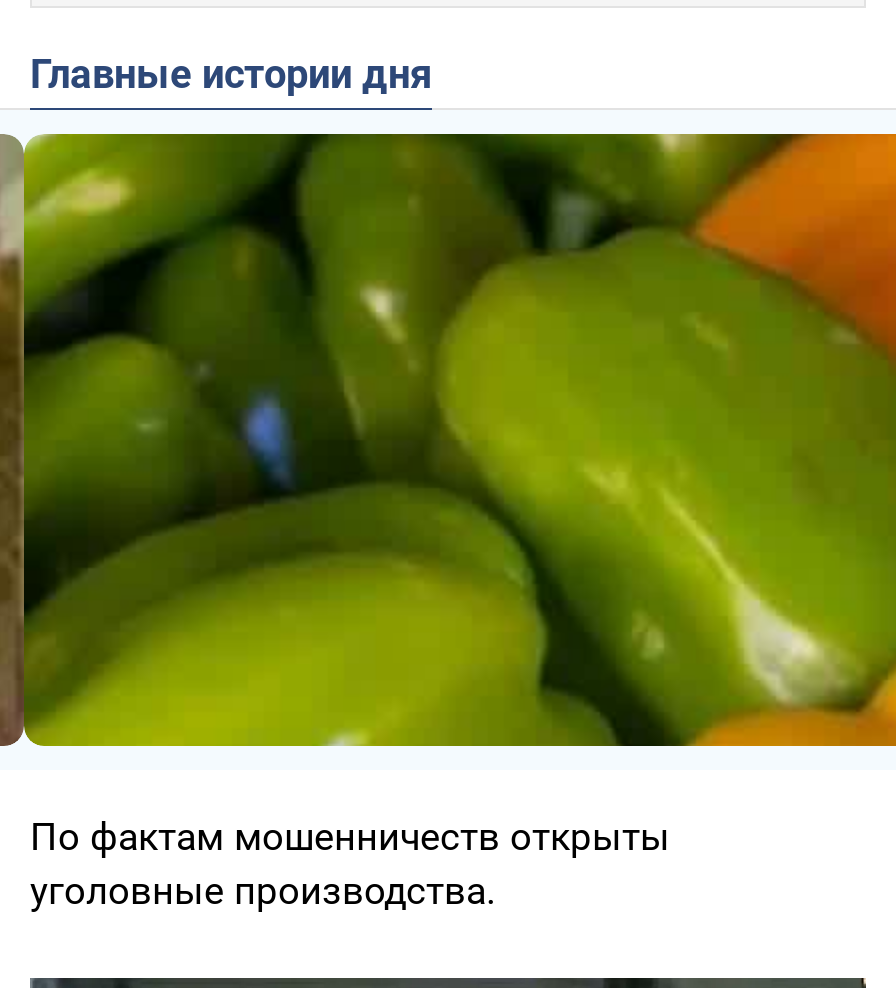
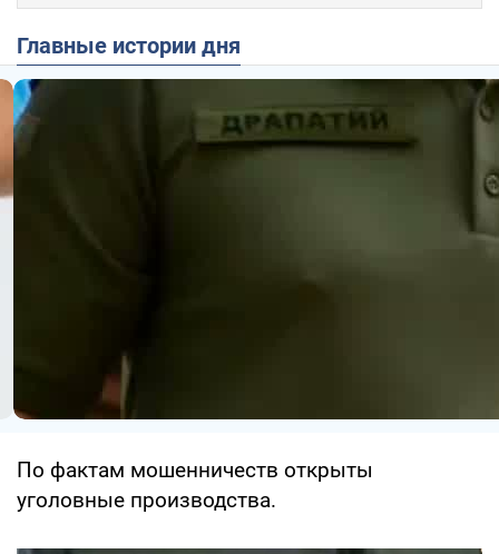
[6,132,890,748] [image] -> [3,78,496,421] [image]

